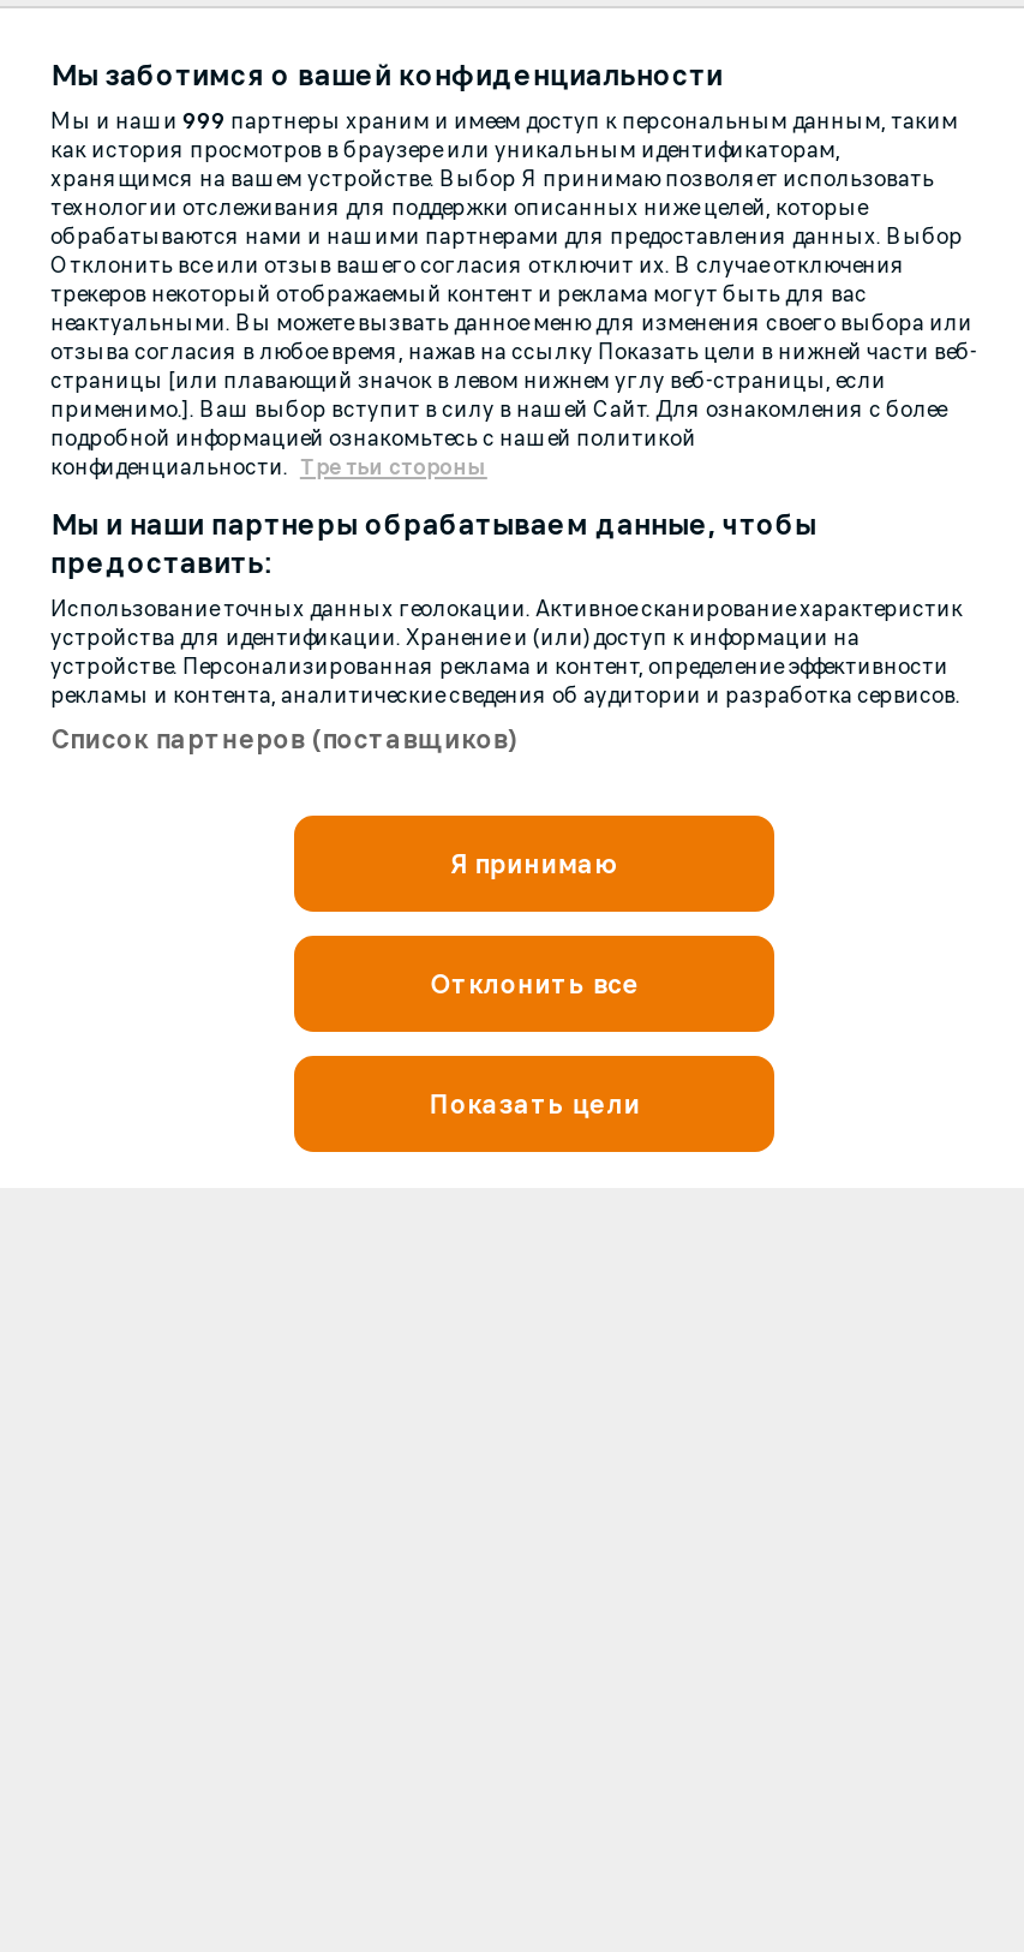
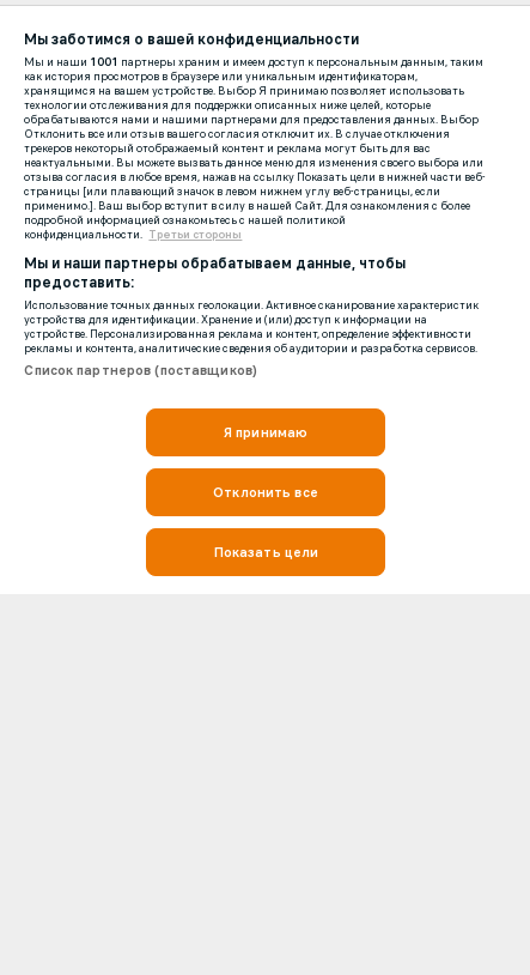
[50,107,958,136] Мы и наши 999 партнеры храним и имеем доступ к персональным данным, таким -> [24,55,484,69] Мы и наши 1001 партнеры храним и имеем доступ к персональным данным, таким

